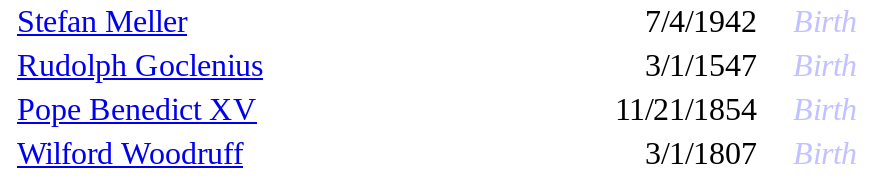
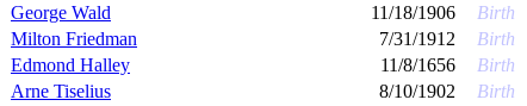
[17,5,757,39] Stefan Meller | 7/4/1942 -> [11,3,455,23] George Wald | 11/18/1906
[17,49,757,83] Rudolph Goclenius | 3/1/1547 -> [11,29,455,49] Milton Friedman | 7/31/1912
[17,93,757,127] Pope Benedict XV | 11/21/1854 -> [11,55,455,76] Edmond Halley | 11/8/1656
[17,137,757,171] Wilford Woodruff | 3/1/1807 -> [11,82,455,102] Arne Tiselius | 8/10/1902

